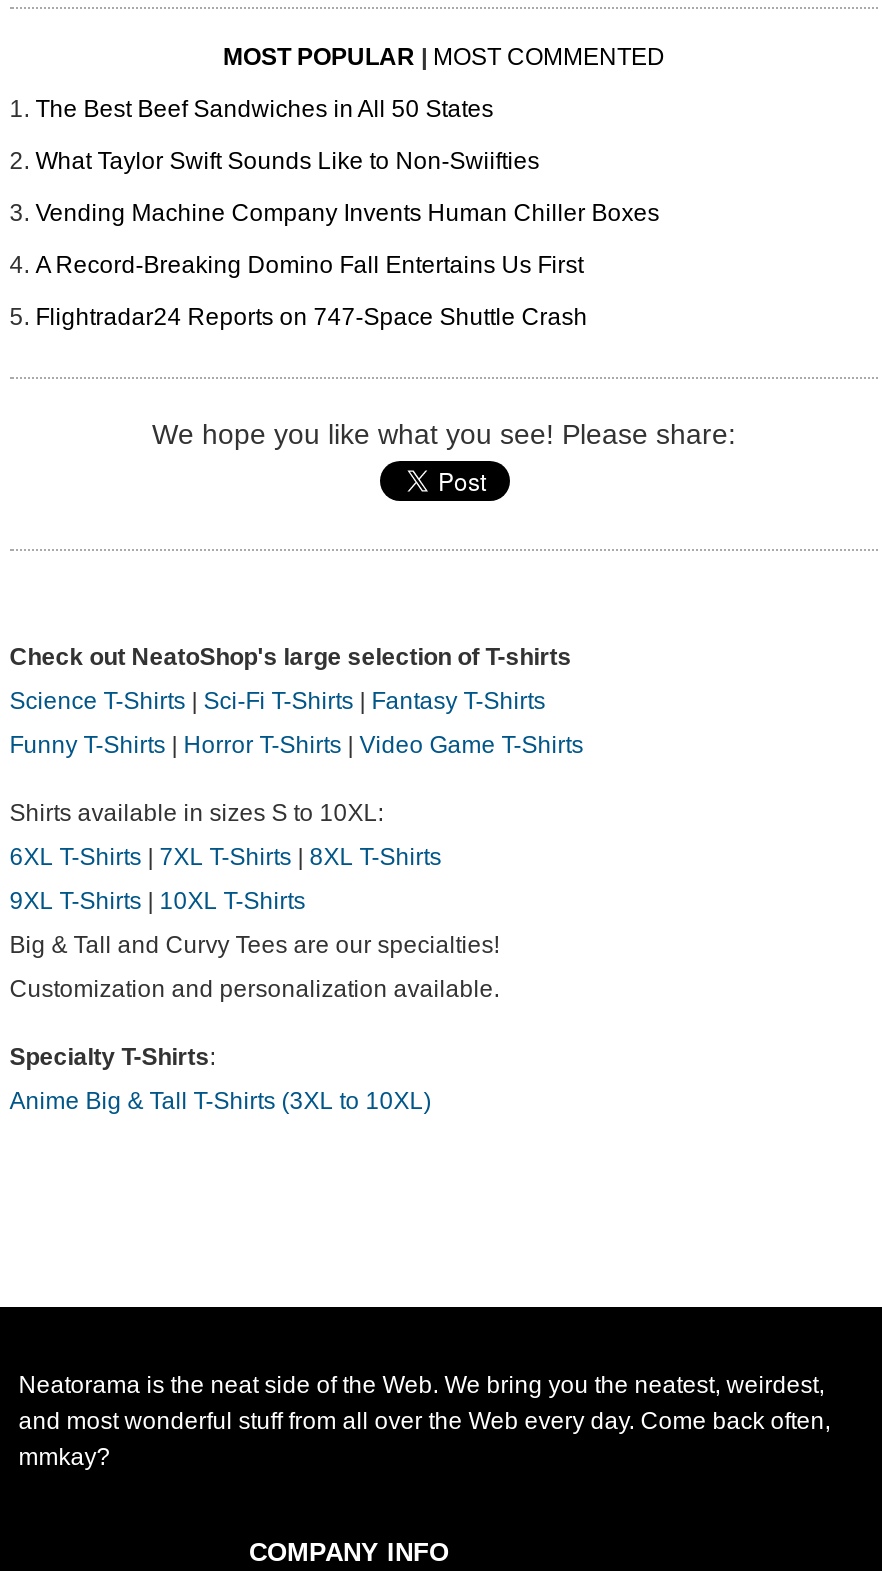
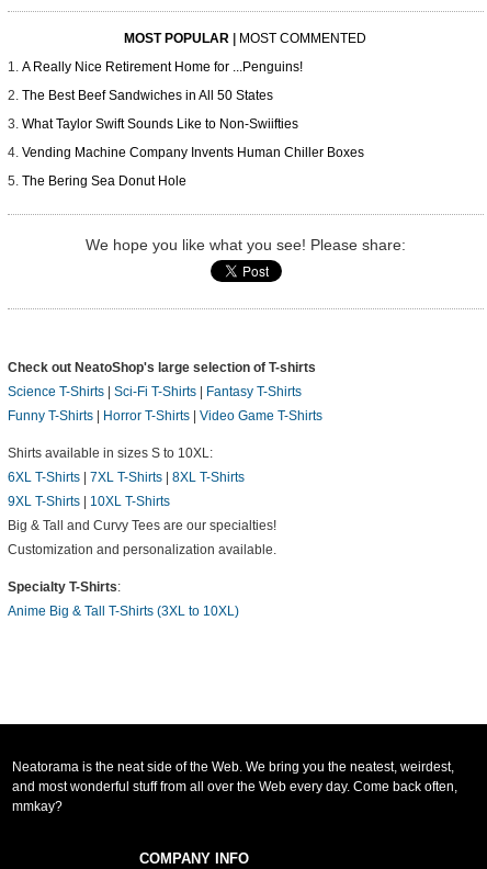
none -> [22,60,302,75] A Really Nice Retirement Home for ...Penguins!
moved [35,96,659,228] -> [22,88,364,161]: The Best Beef Sandwiches in All 50 States | What Taylor Swift Sounds Like to Non-Swiifties | Vending Machine Company Invents Human Chiller Boxes
[35,252,587,332] A Record-Breaking Domino Fall Entertains Us First | Flightradar24 Reports on 747-Space Shuttle Crash -> [22,174,186,189] The Bering Sea Donut Hole

